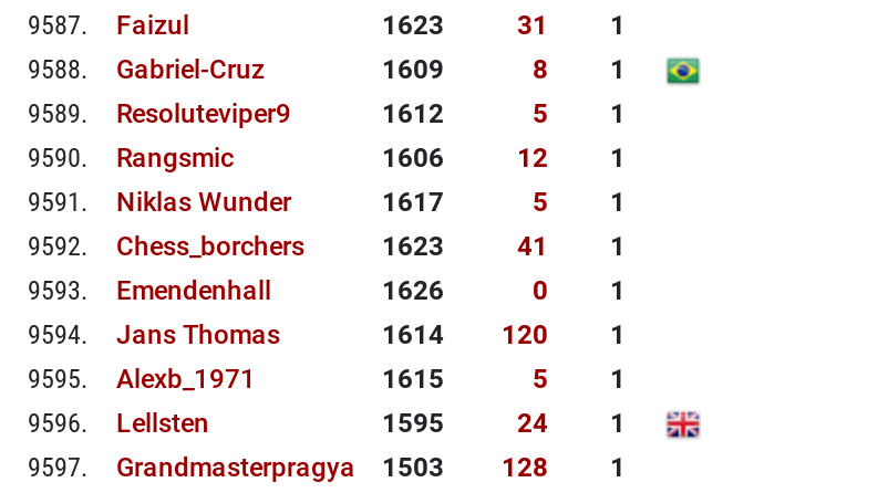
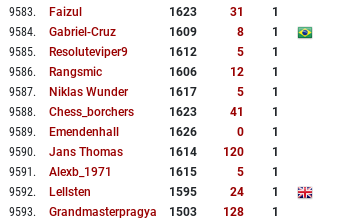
[28,10,189,41] 9587. Faizul -> [9,5,82,19] 9583. Faizul
[28,55,265,86] 9588. Gabriel-Cruz -> [9,25,116,39] 9584. Gabriel-Cruz
[28,99,291,130] 9589. Resoluteviper9 -> [9,45,128,59] 9585. Resoluteviper9
[28,143,234,174] 9590. Rangsmic -> [9,65,102,79] 9586. Rangsmic
[28,187,291,218] 9591. Niklas Wunder -> [9,85,128,99] 9587. Niklas Wunder
[28,231,304,262] 9592. Chess_borchers -> [9,105,134,119] 9588. Chess_borchers
[28,276,271,307] 9593. Emendenhall -> [9,125,119,139] 9589. Emendenhall
[28,320,280,351] 9594. Jans Thomas -> [9,145,123,159] 9590. Jans Thomas
[28,364,256,395] 9595. Alexb_1971 -> [9,165,112,179] 9591. Alexb_1971
[28,408,209,439] 9596. Lellsten -> [9,185,91,199] 9592. Lellsten
[28,453,626,483] 9597. Grandmasterpragya 1503 128 1 -> [9,205,279,219] 9593. Grandmasterpragya 1503 128 1

